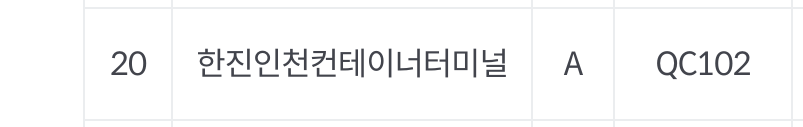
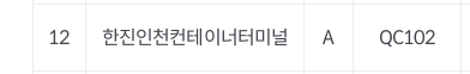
[110,43,751,85] 20 한진인천컨테이너터미널 A QC102 -> [48,25,436,50] 12 한진인천컨테이너터미널 A QC102

